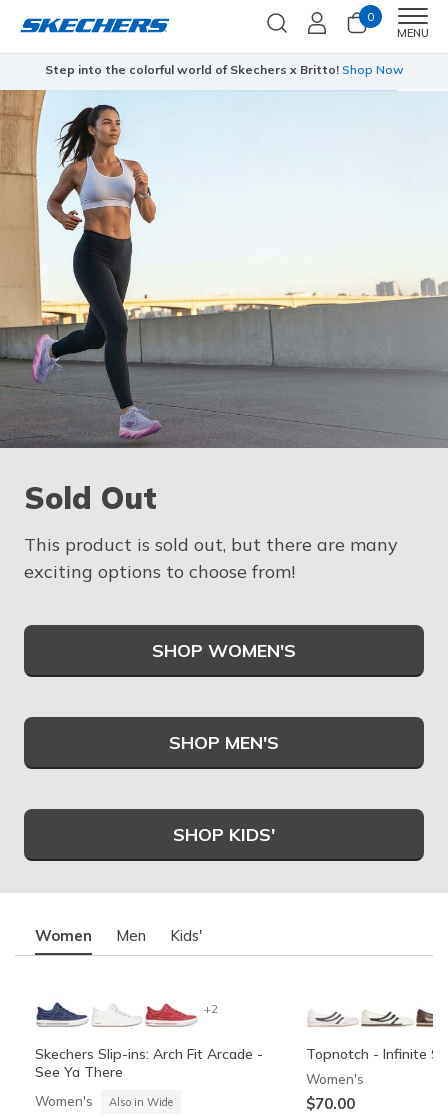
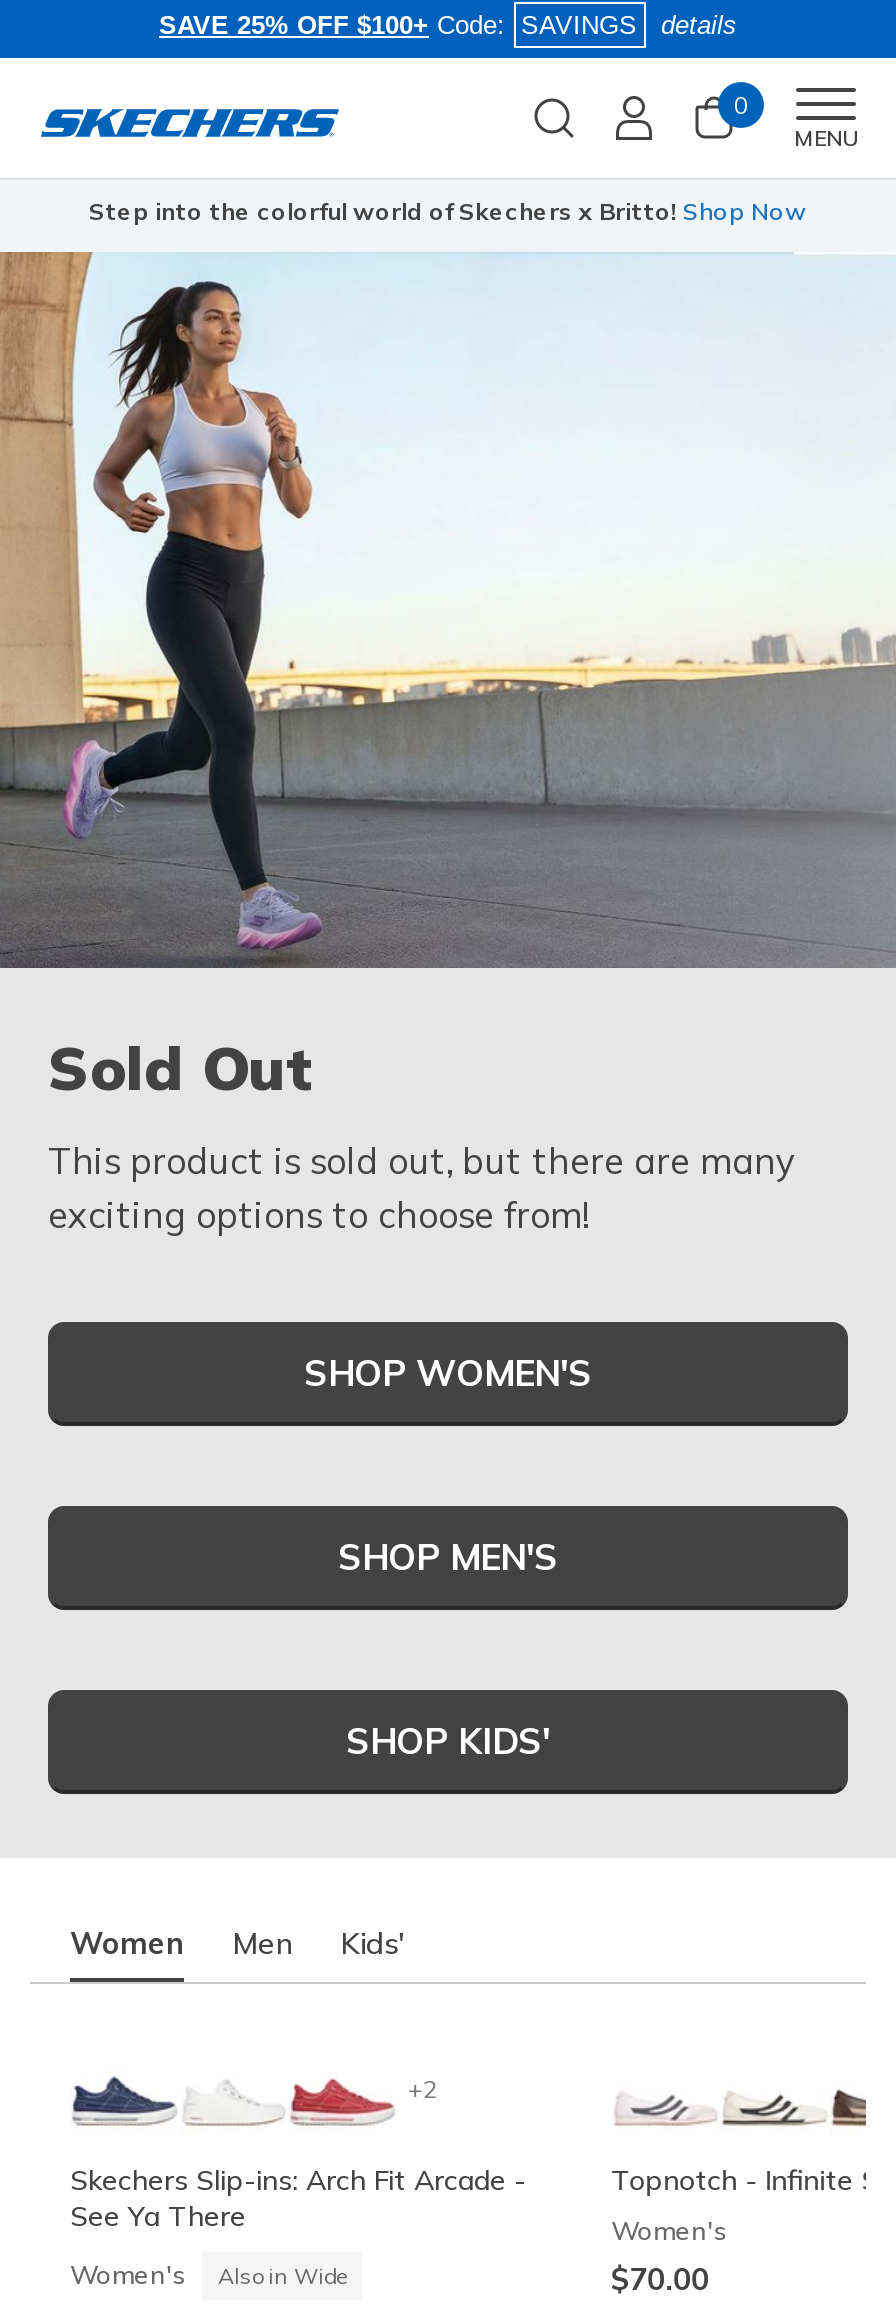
none -> [159,10,737,40] SAVE 25% OFF $100+ Code: SAVINGS | details

